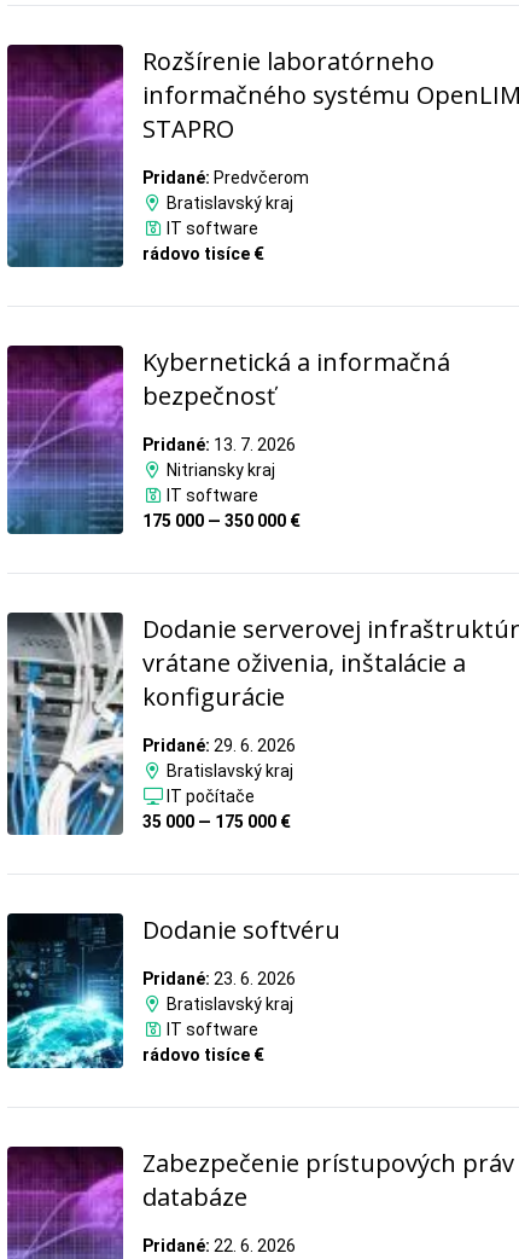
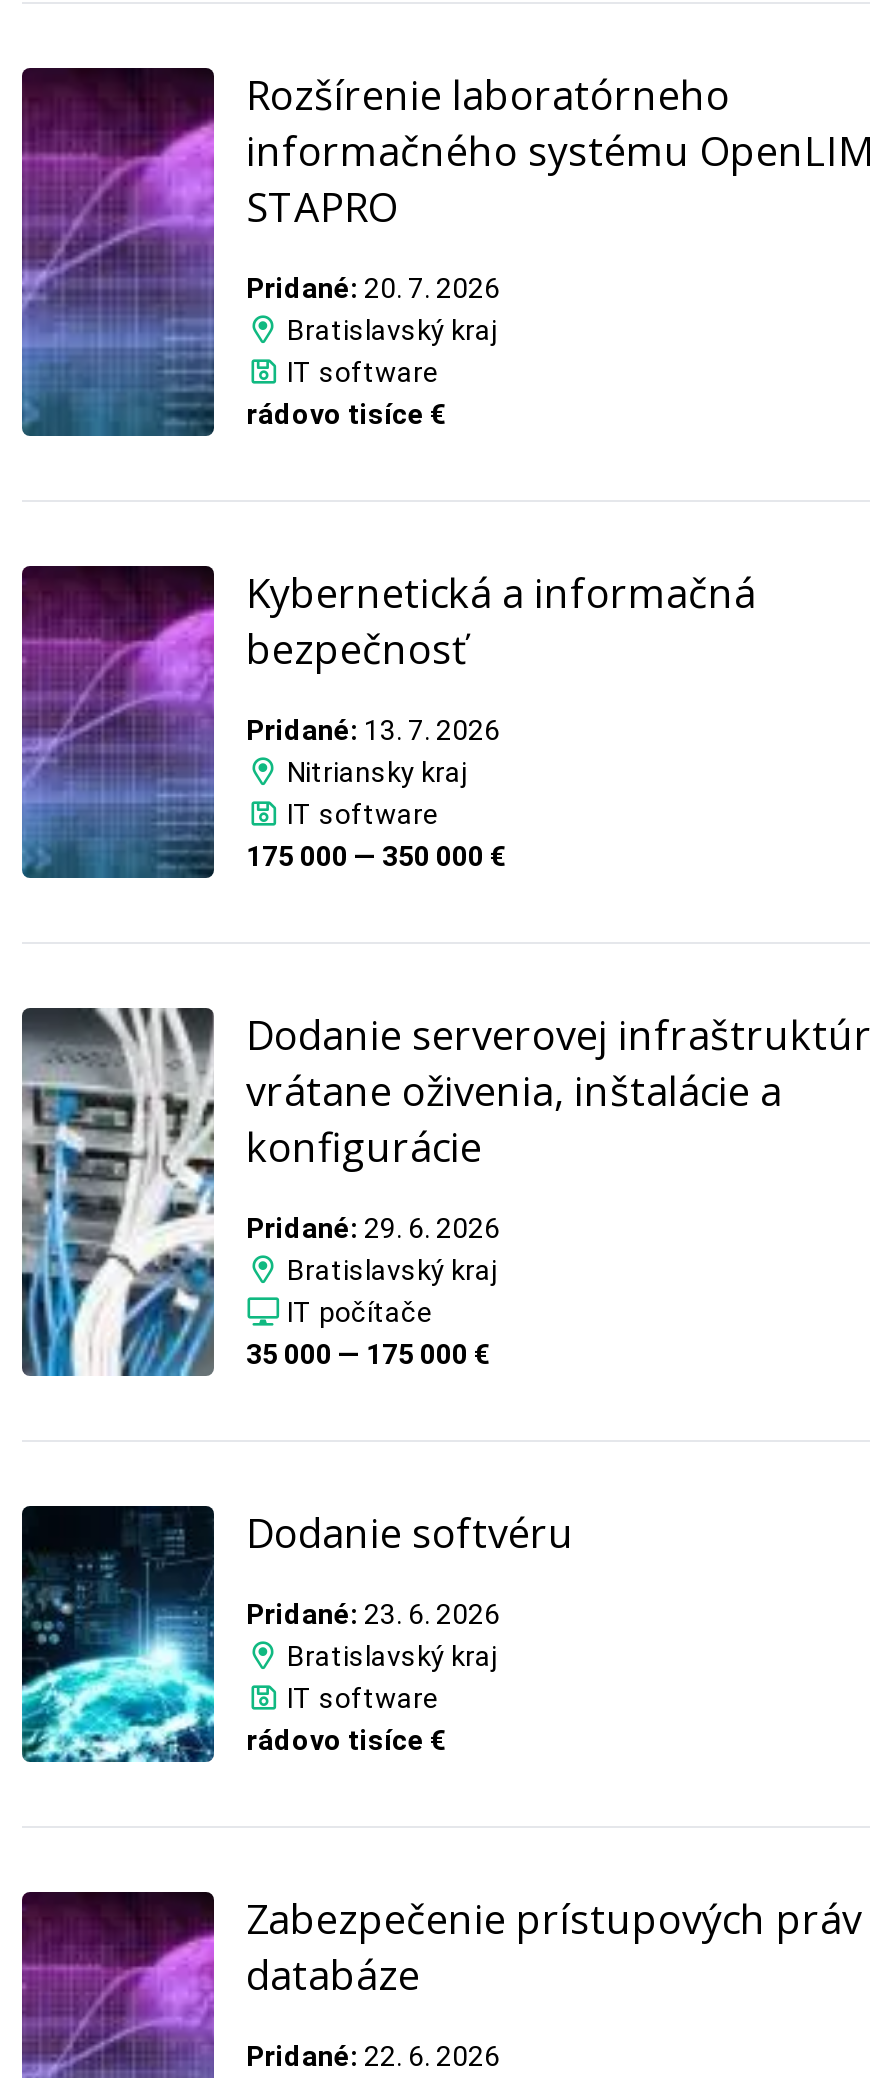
[142,168,309,187] Pridané: Predvčerom -> [246,272,500,304] Pridané: 20. 7. 2026

